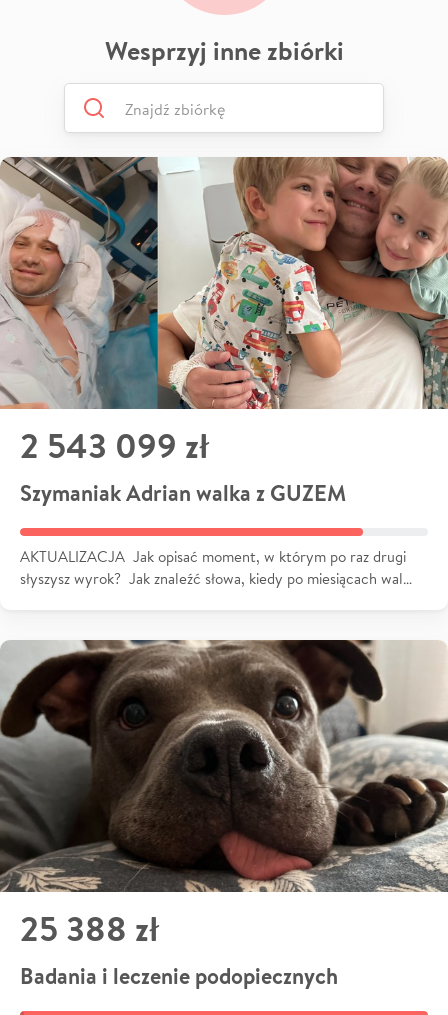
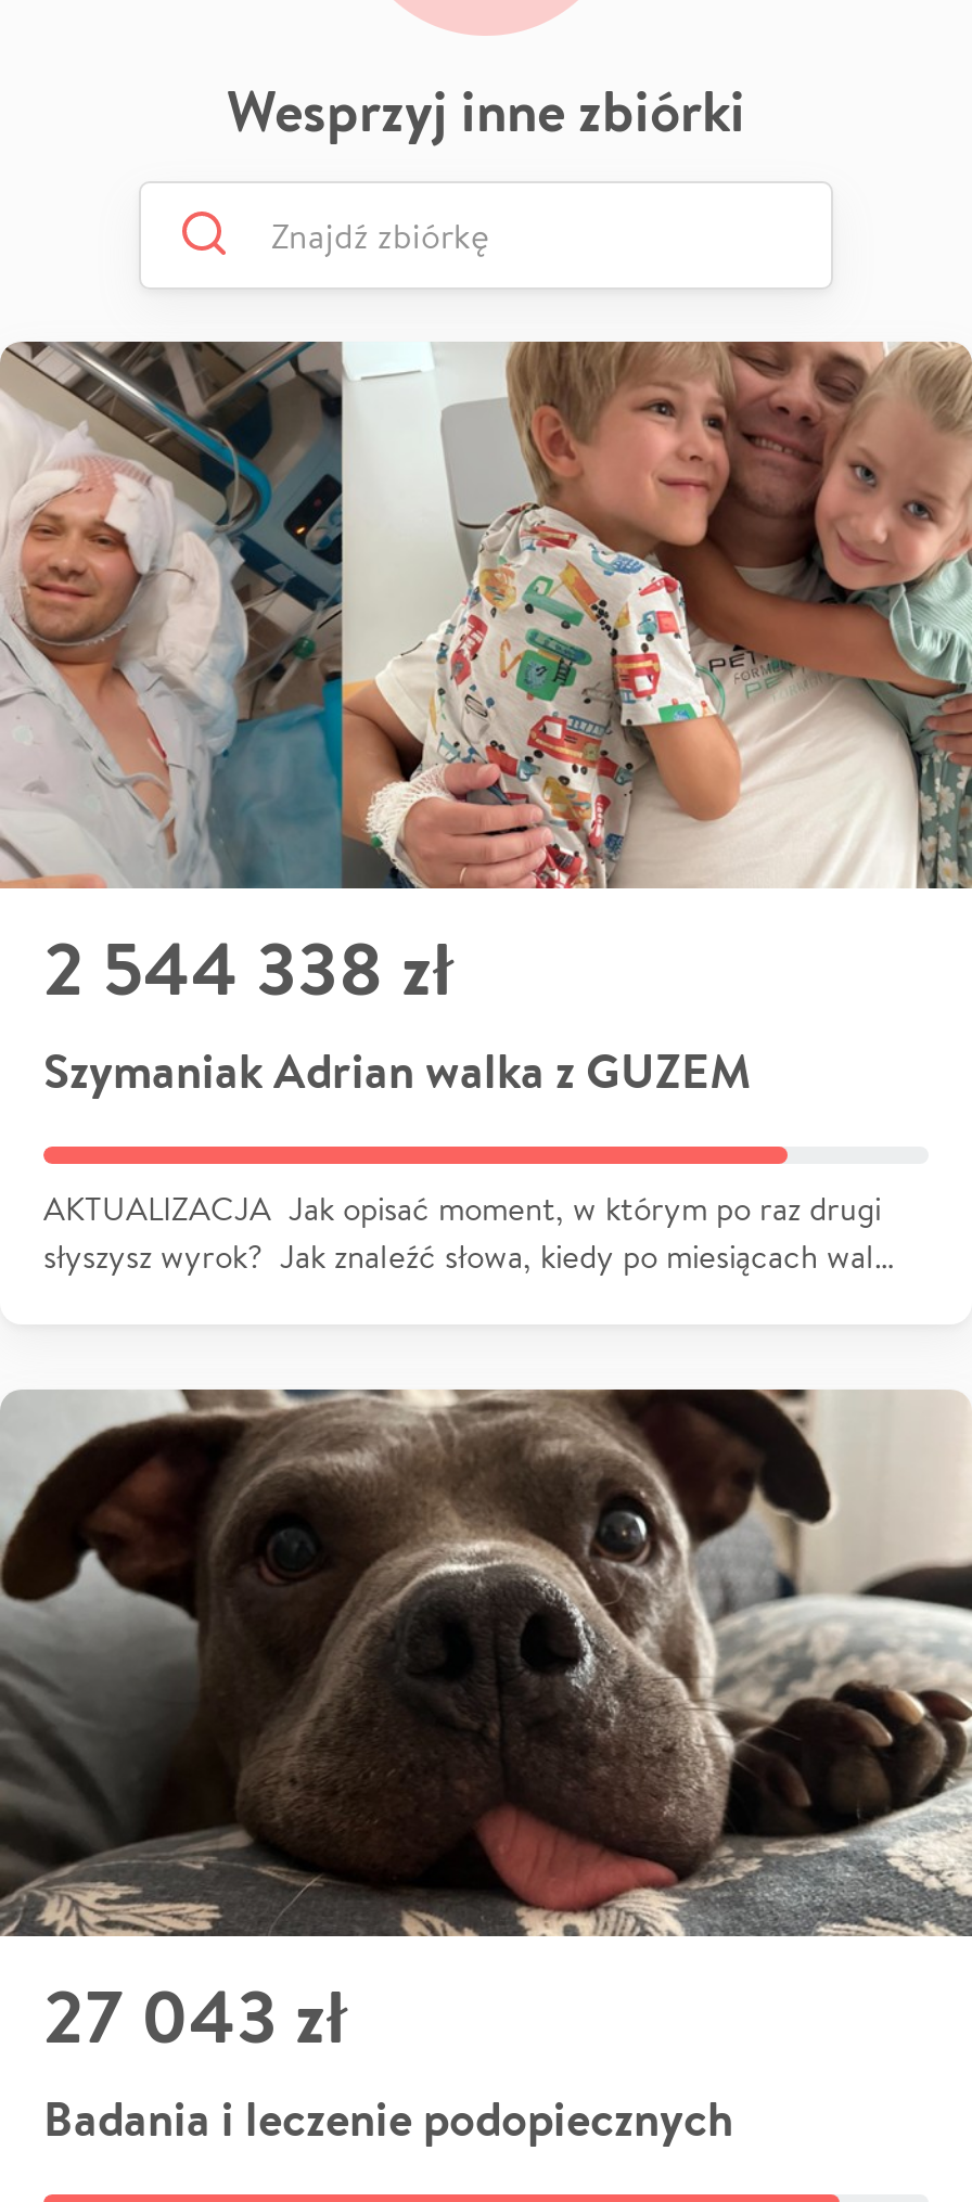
[20,422,209,469] 2 543 099 zł -> [43,916,453,1018] 2 544 338 zł
[20,905,159,952] 25 388 zł -> [43,1964,347,2066] 27 043 zł

